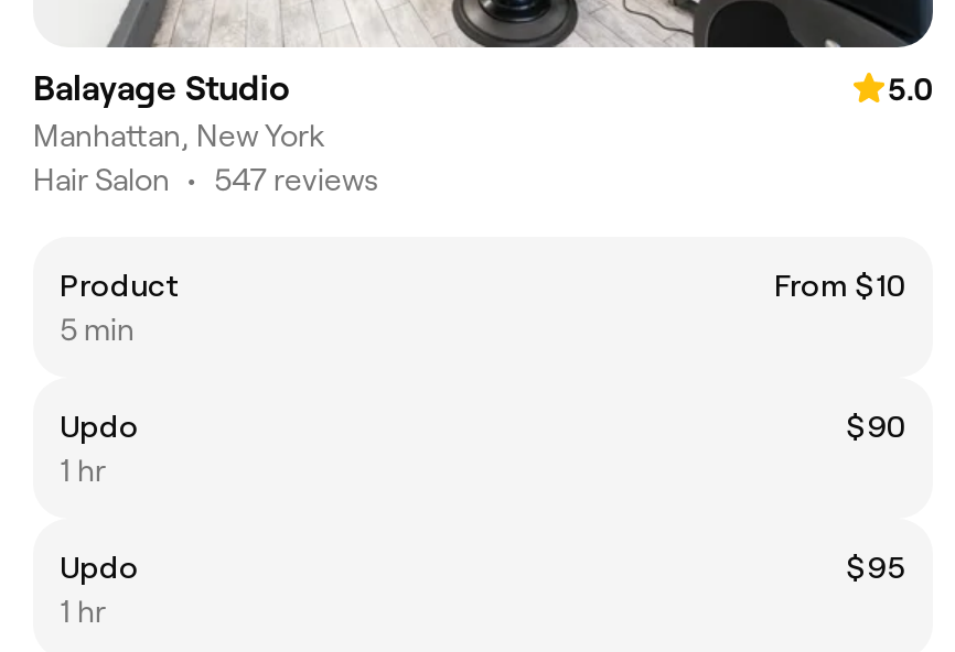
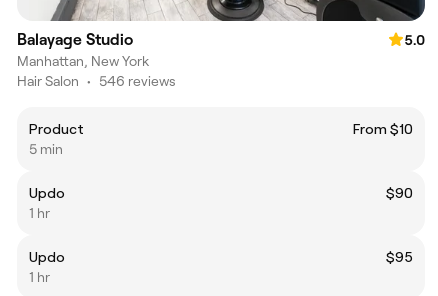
[33,161,379,196] Hair Salon • 547 reviews -> [17,73,176,89] Hair Salon • 546 reviews

